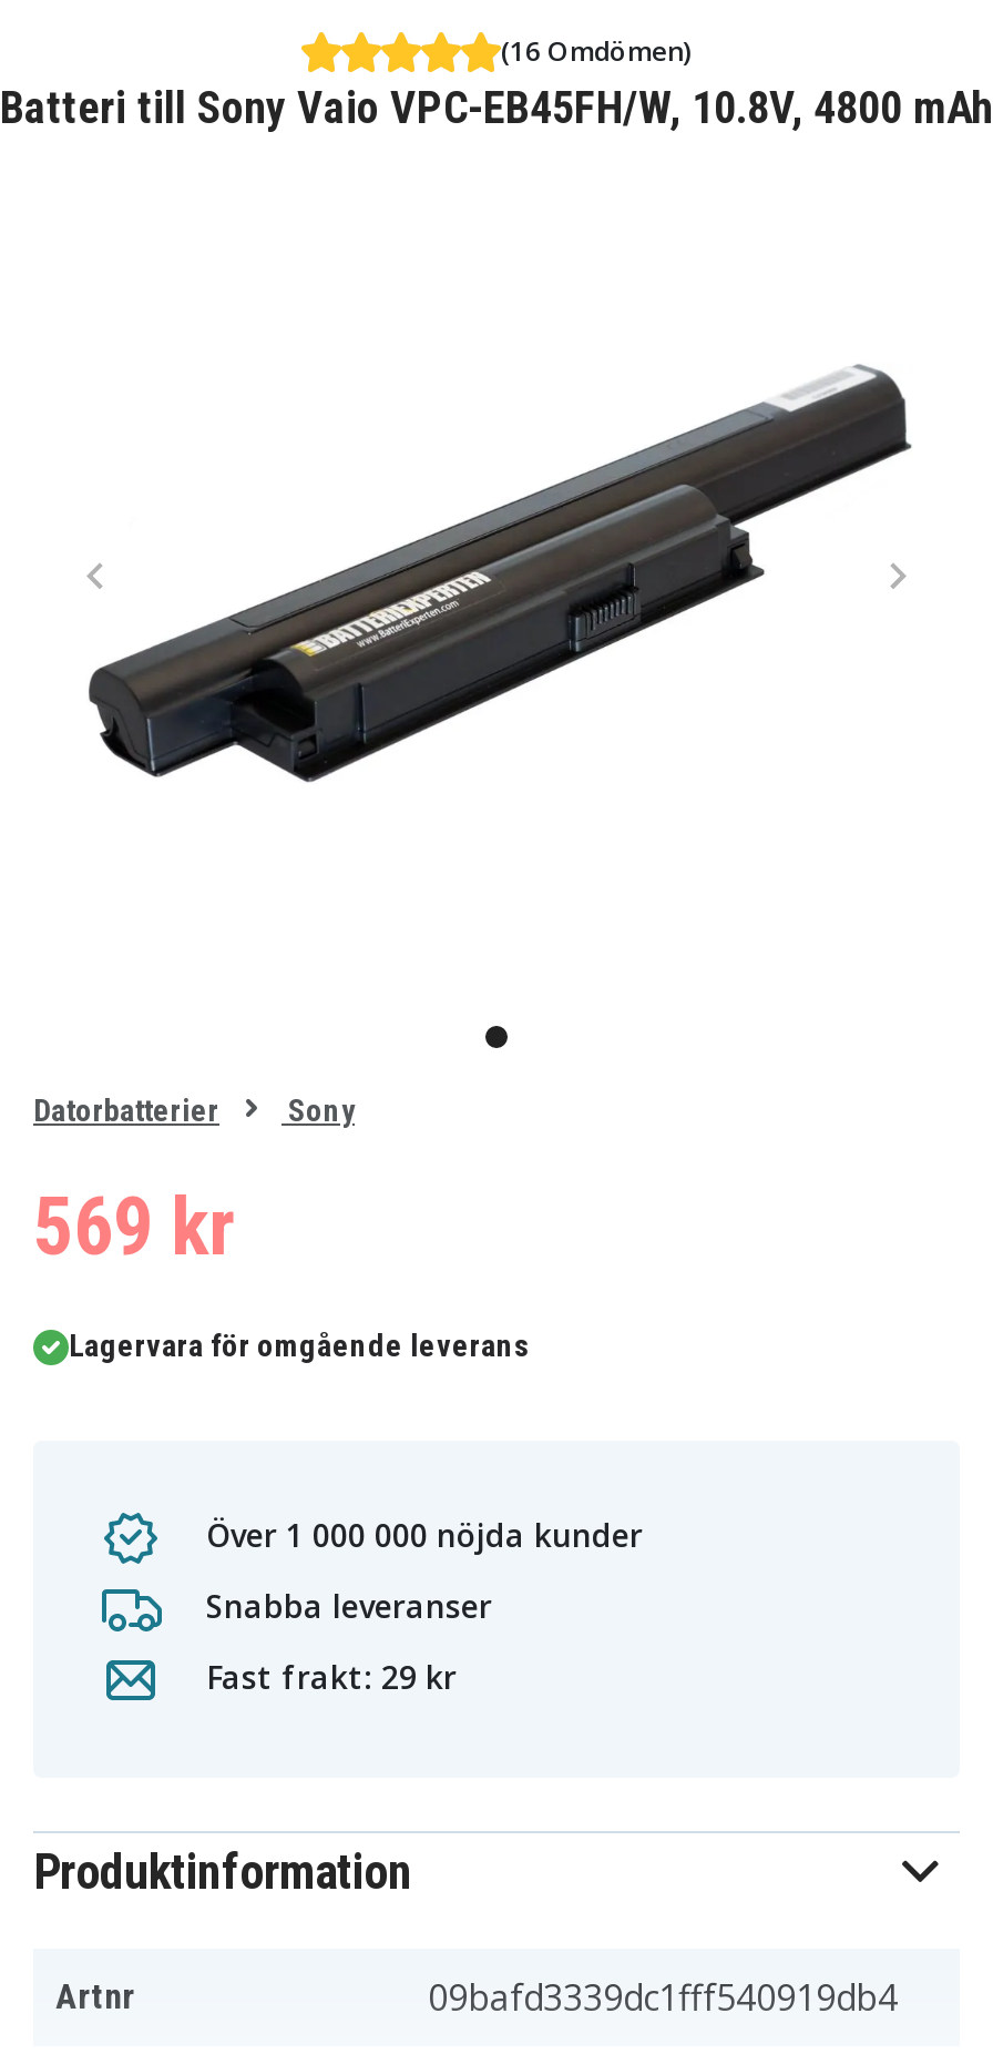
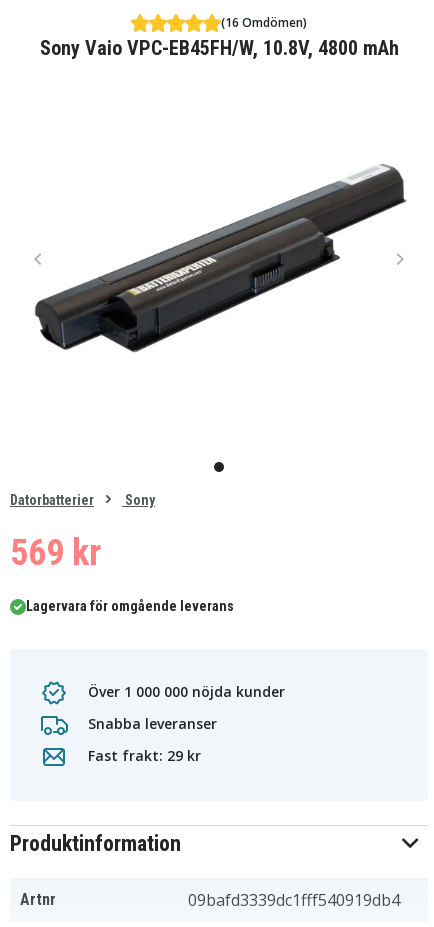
[0,81,993,134] Batteri till Sony Vaio VPC-EB45FH/W, 10.8V, 4800 mAh -> [39,36,398,60] Sony Vaio VPC-EB45FH/W, 10.8V, 4800 mAh

